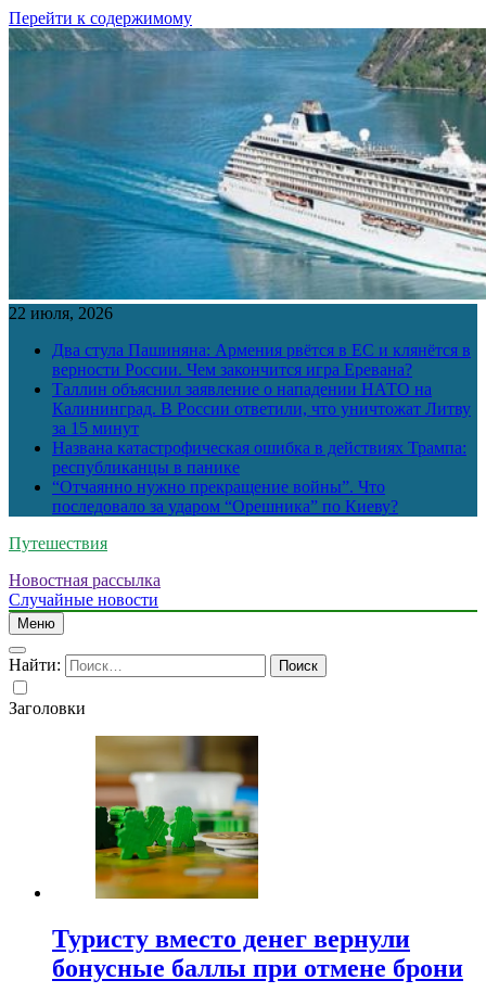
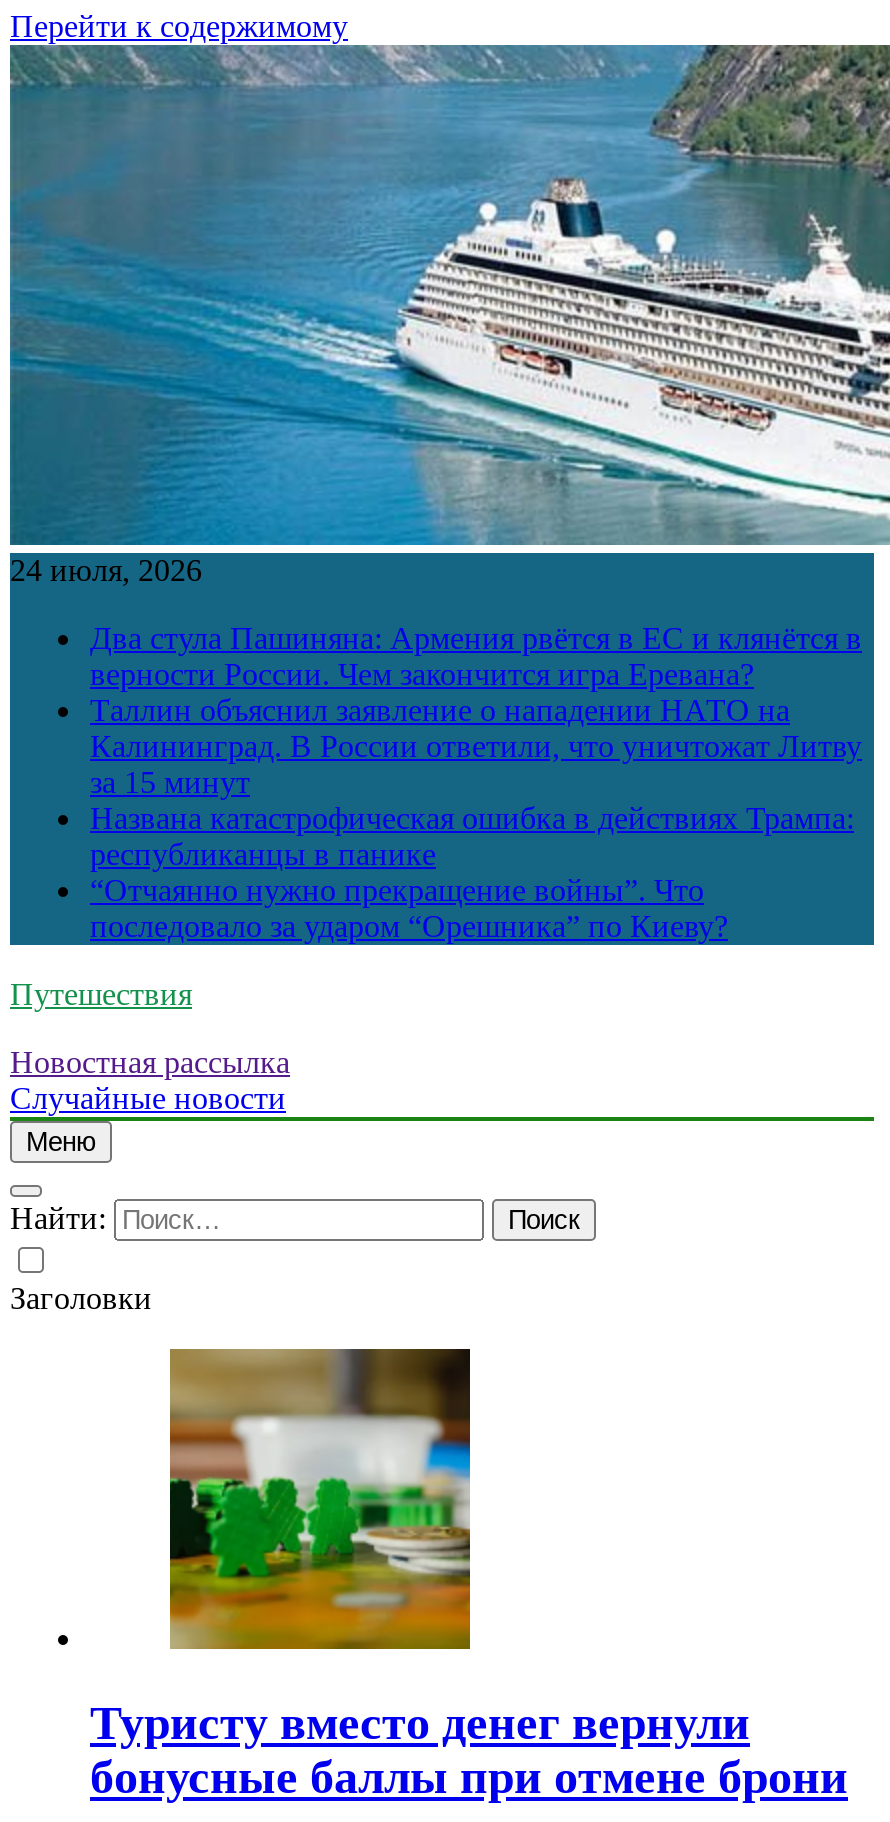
[9,304,113,322] 22 июля, 2026 -> [10,553,202,587] 24 июля, 2026

